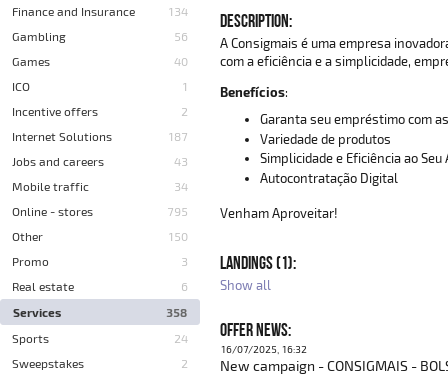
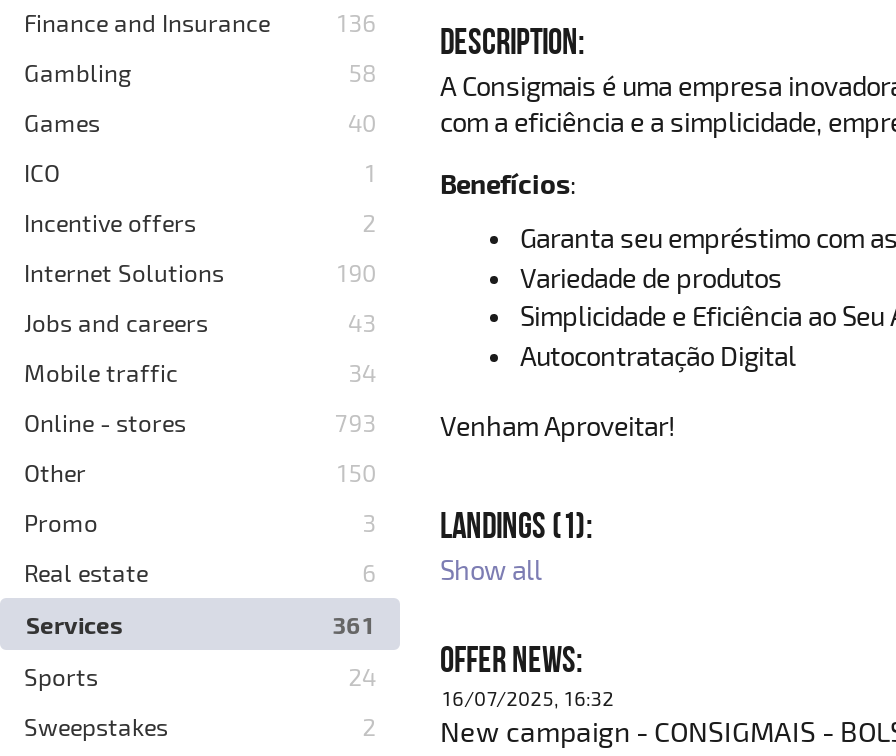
[167,4,188,18] 134 -> [334,8,376,36] 136
[174,29,188,43] 56 -> [348,58,376,86] 58
[167,129,188,143] 187 -> [334,258,376,286] 190
[167,204,188,218] 795 -> [334,408,376,436] 793
[166,305,187,319] 358 -> [332,610,374,638] 361

